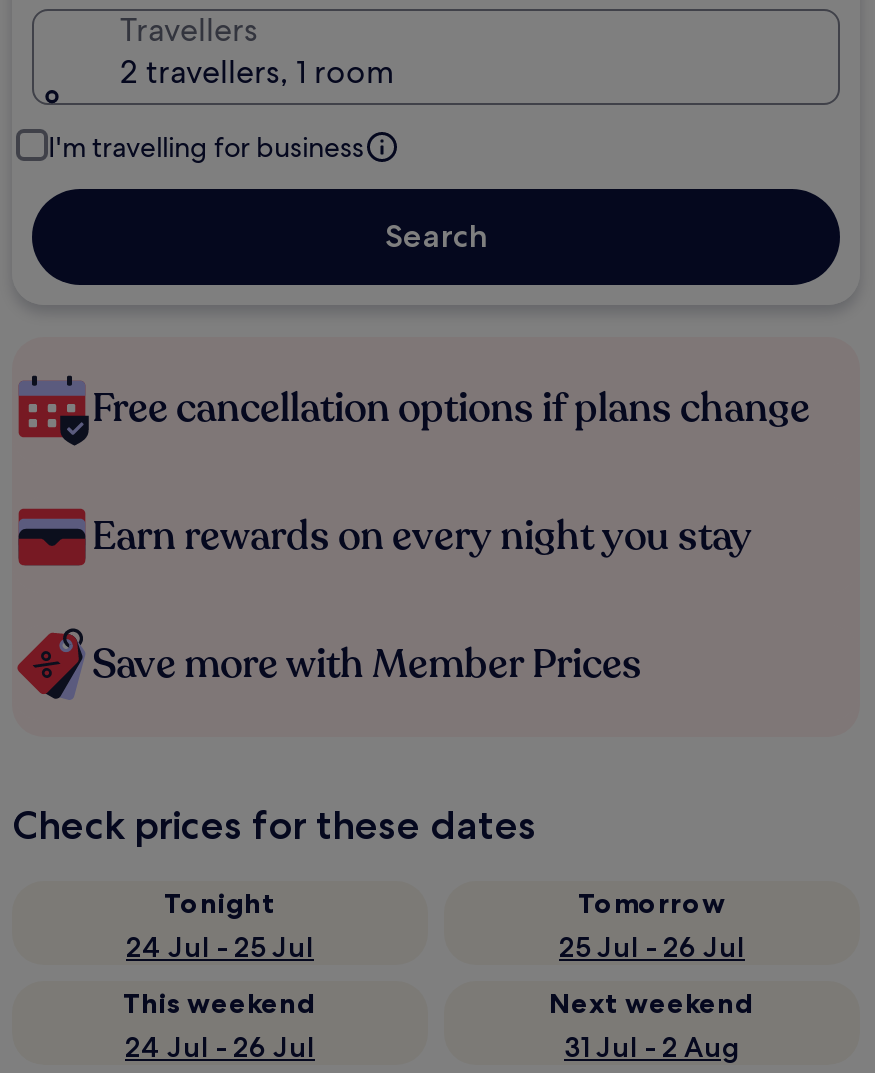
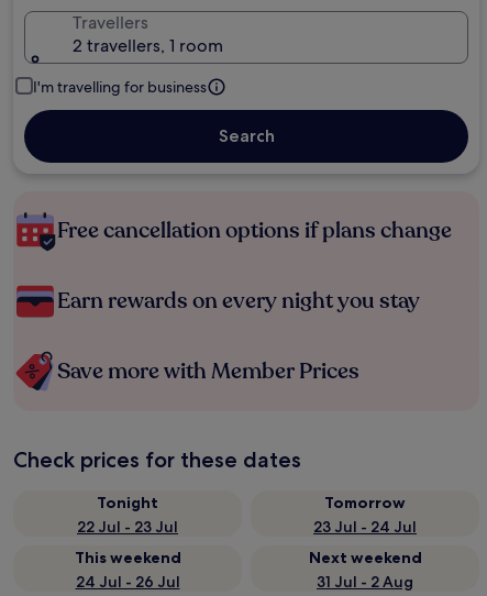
[126,929,314,965] 24 Jul - 25 Jul -> [77,517,178,537] 22 Jul - 23 Jul
[559,929,745,965] 25 Jul - 26 Jul -> [313,517,417,537] 23 Jul - 24 Jul

